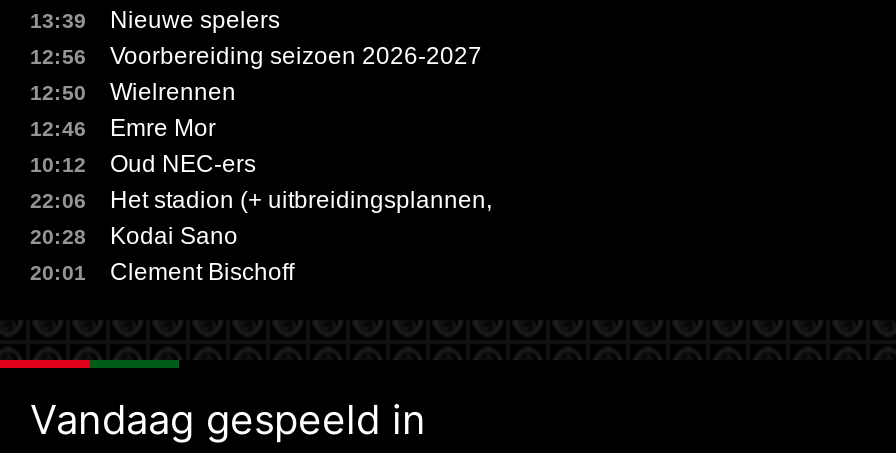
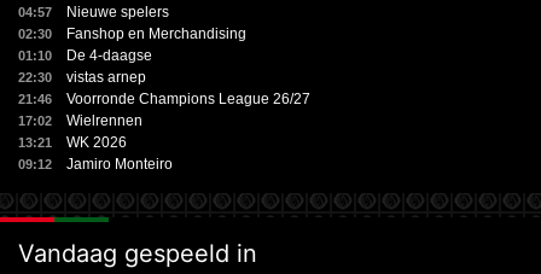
[30,6,280,34] 13:39 Nieuwe spelers -> [18,4,169,21] 04:57 Nieuwe spelers
[30,42,482,104] 12:56 | Voorbereiding seizoen 2026-2027 | 12:50 -> [18,25,310,128] 02:30 | Fanshop en Merchandising | 01:10 | De 4-daagse | 22:30 | vistas arnep | 21:46 | Voorronde Champions League 26/27 | 17:02
moved [110,78,236,106] -> [66,112,142,129]: Wielrennen
[30,114,492,286] 12:46 | Emre Mor | 10:12 | Oud NEC-ers | 22:06 | Het stadion (+ uitbreidingsplannen, | 20:28 | Kodai Sano | 20:01 | Clement Bischoff -> [18,134,173,173] 13:21 | WK 2026 | 09:12 | Jamiro Monteiro

